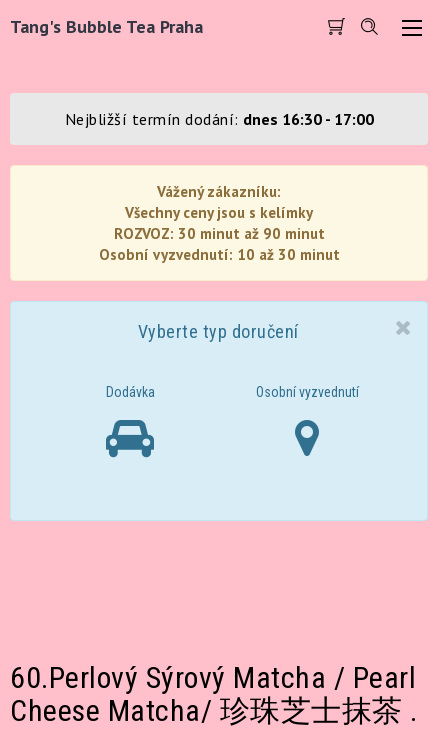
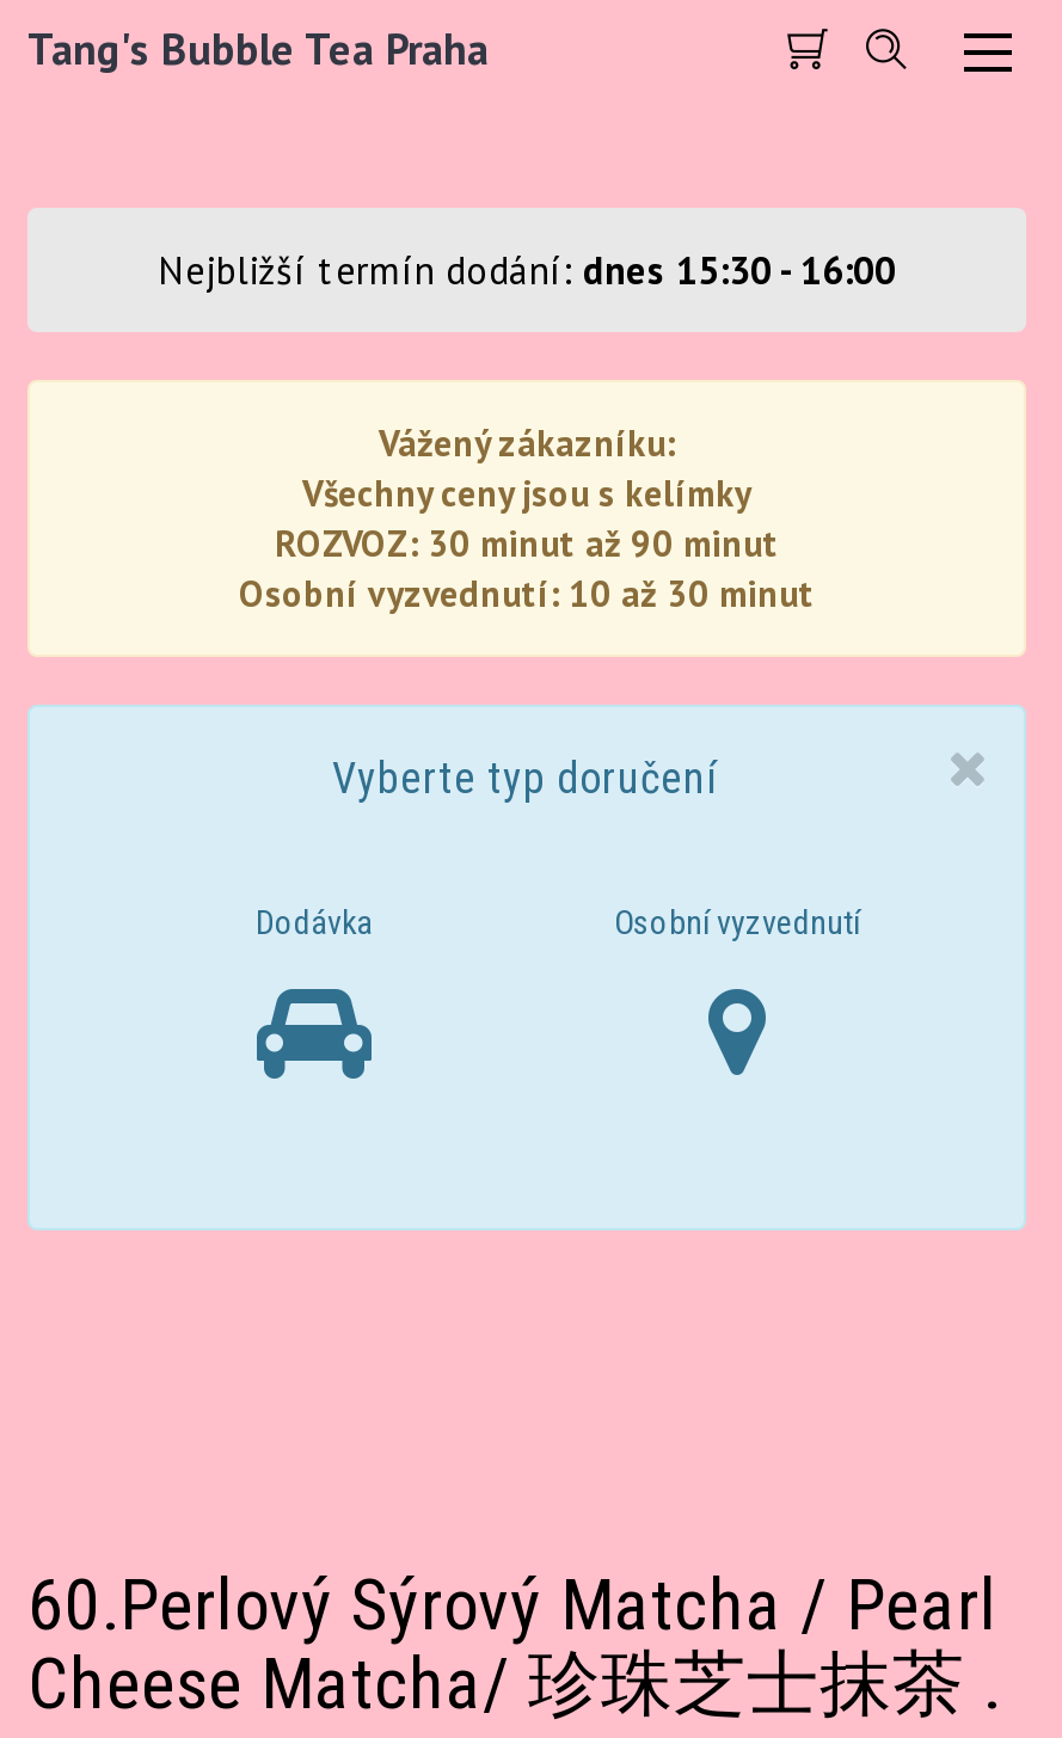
[64,109,373,129] Nejbližší termín dodání: dnes 16:30 - 17:00 -> [158,246,896,294] Nejbližší termín dodání: dnes 15:30 - 16:00

